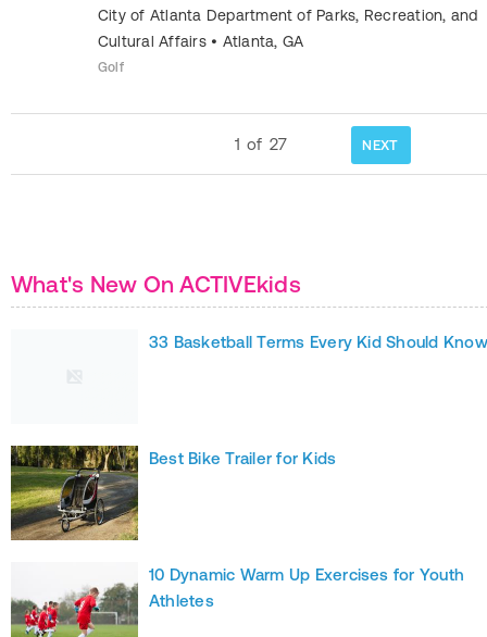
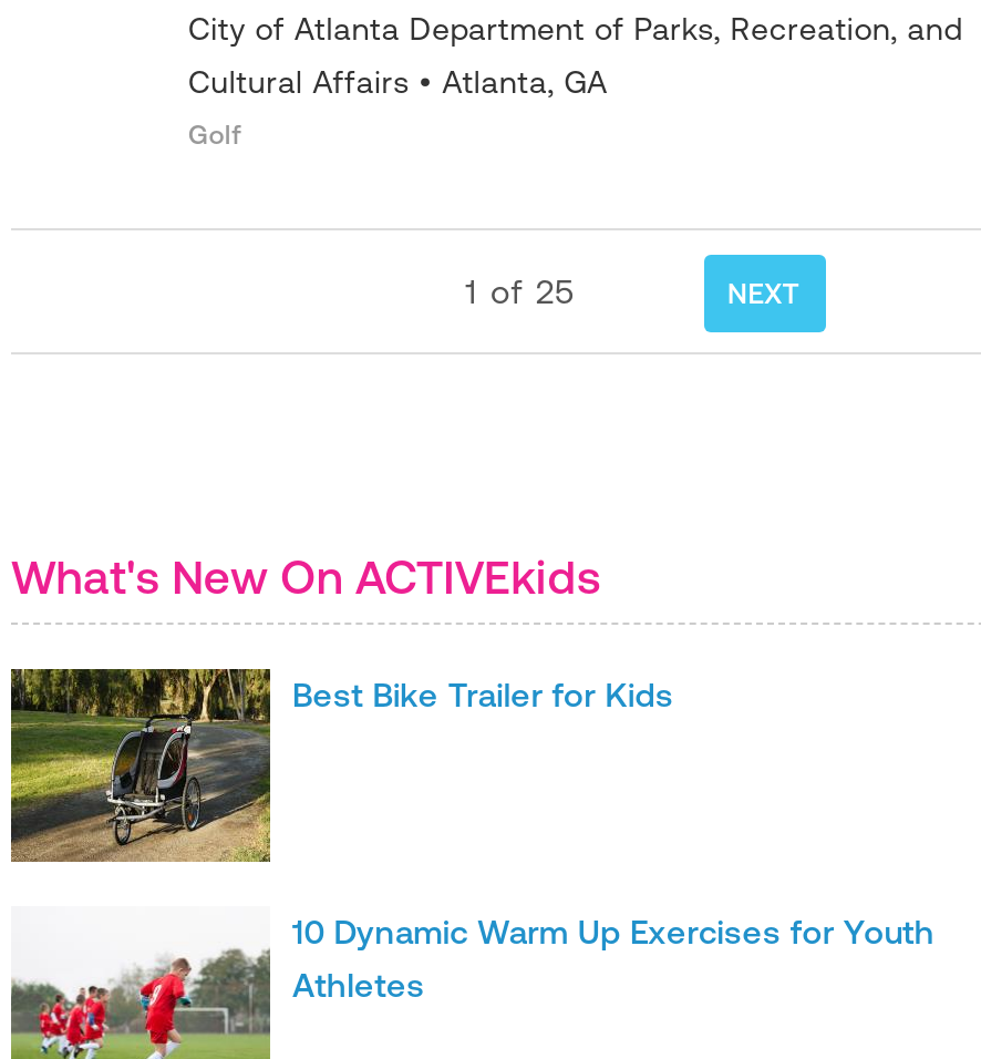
[234,134,287,153] 1 of 27 -> [465,271,575,309] 1 of 25
[149,332,487,351] 33 Basketball Terms Every Kid Should Know -> none

